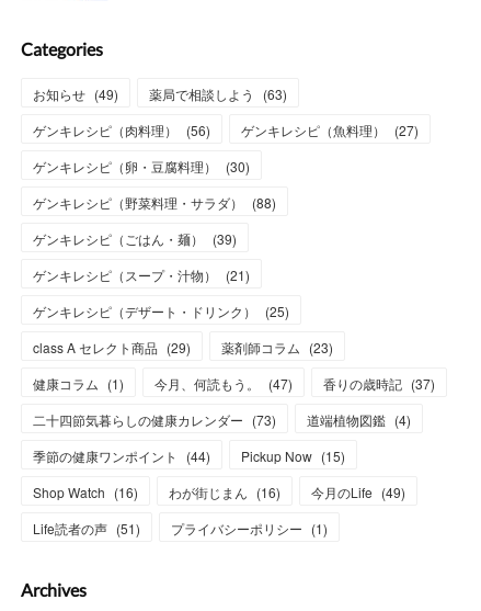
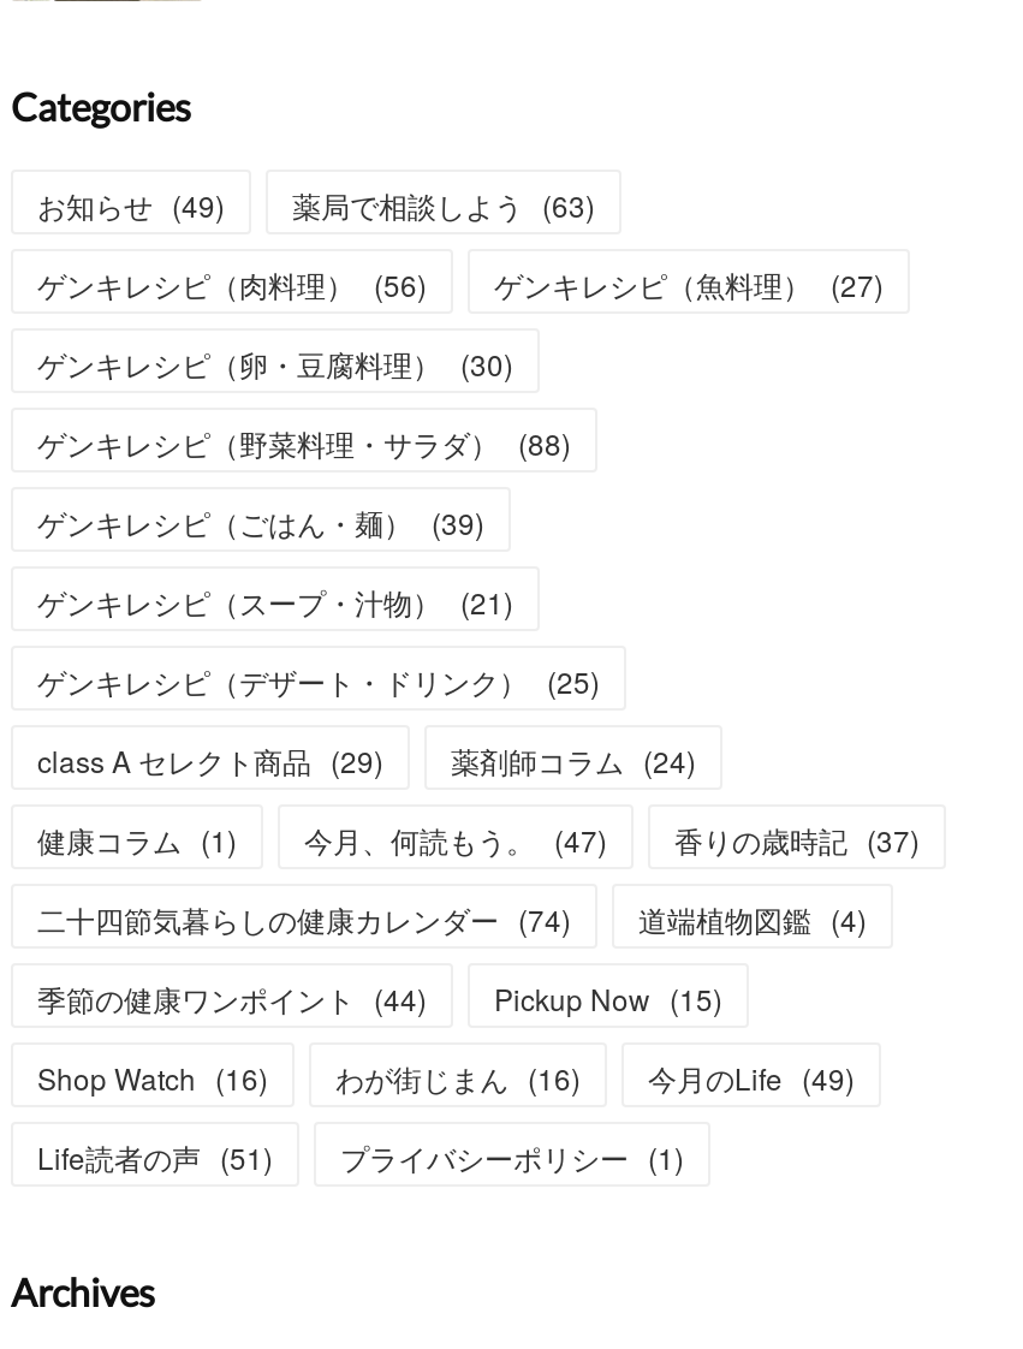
[221,337,333,356] 薬剤師コラム (23) -> [451,739,696,780] 薬剤師コラム (24)
[33,410,276,428] 二十四節気暮らしの健康カレンダー (73) -> [37,898,571,939] 二十四節気暮らしの健康カレンダー (74)

